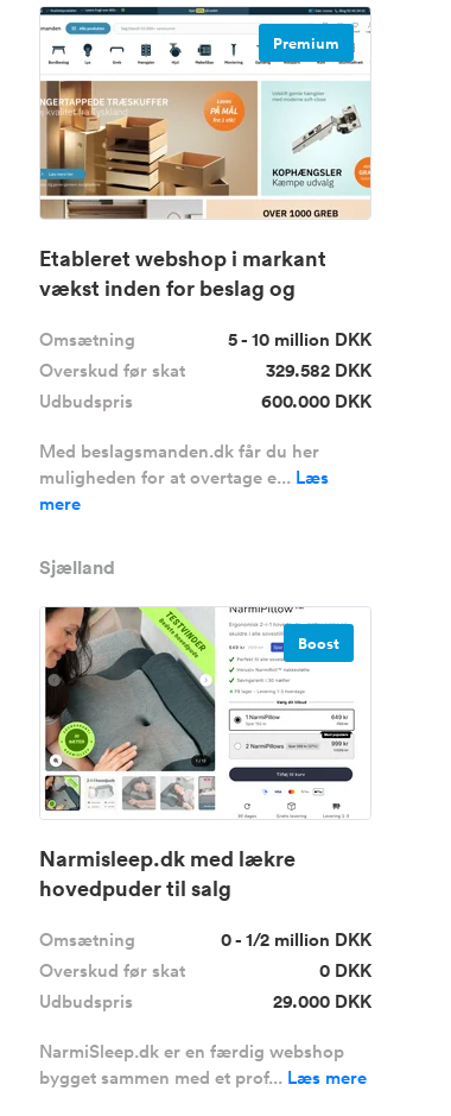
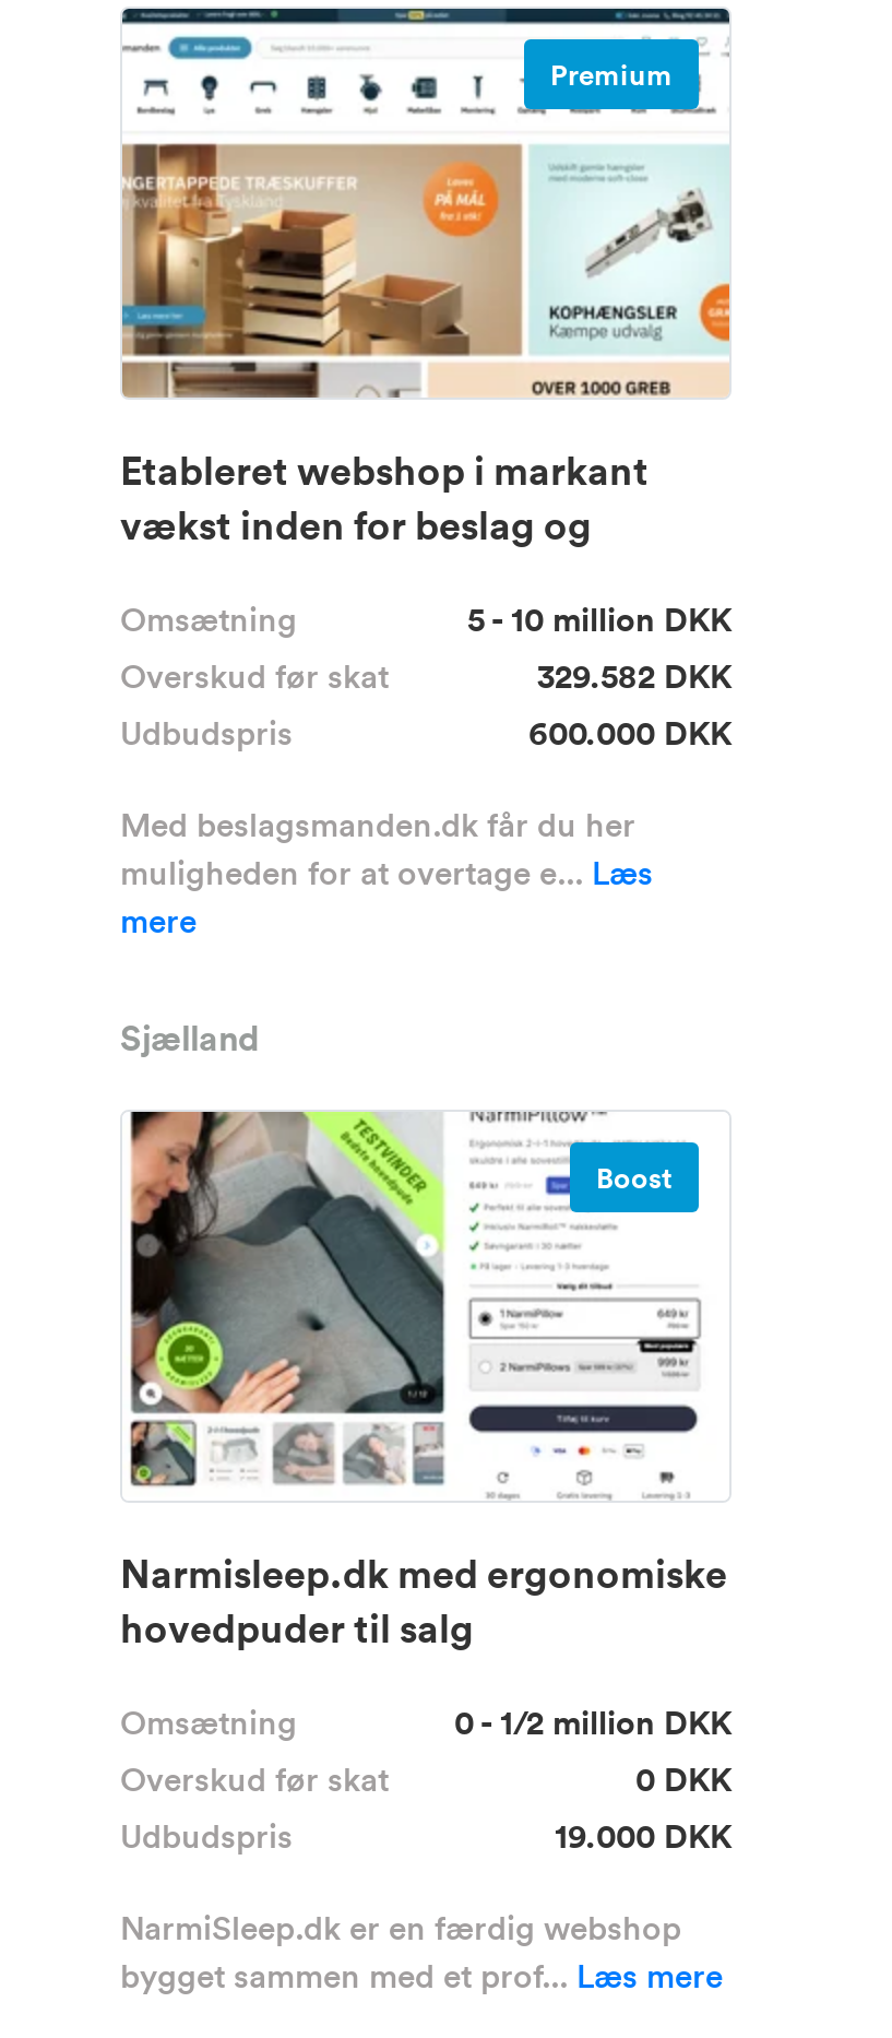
[39,844,296,872] Narmisleep.dk med lækre -> [120,1547,727,1599] Narmisleep.dk med ergonomiske
[273,989,371,1014] 29.000 DKK -> [555,1813,732,1859] 19.000 DKK

